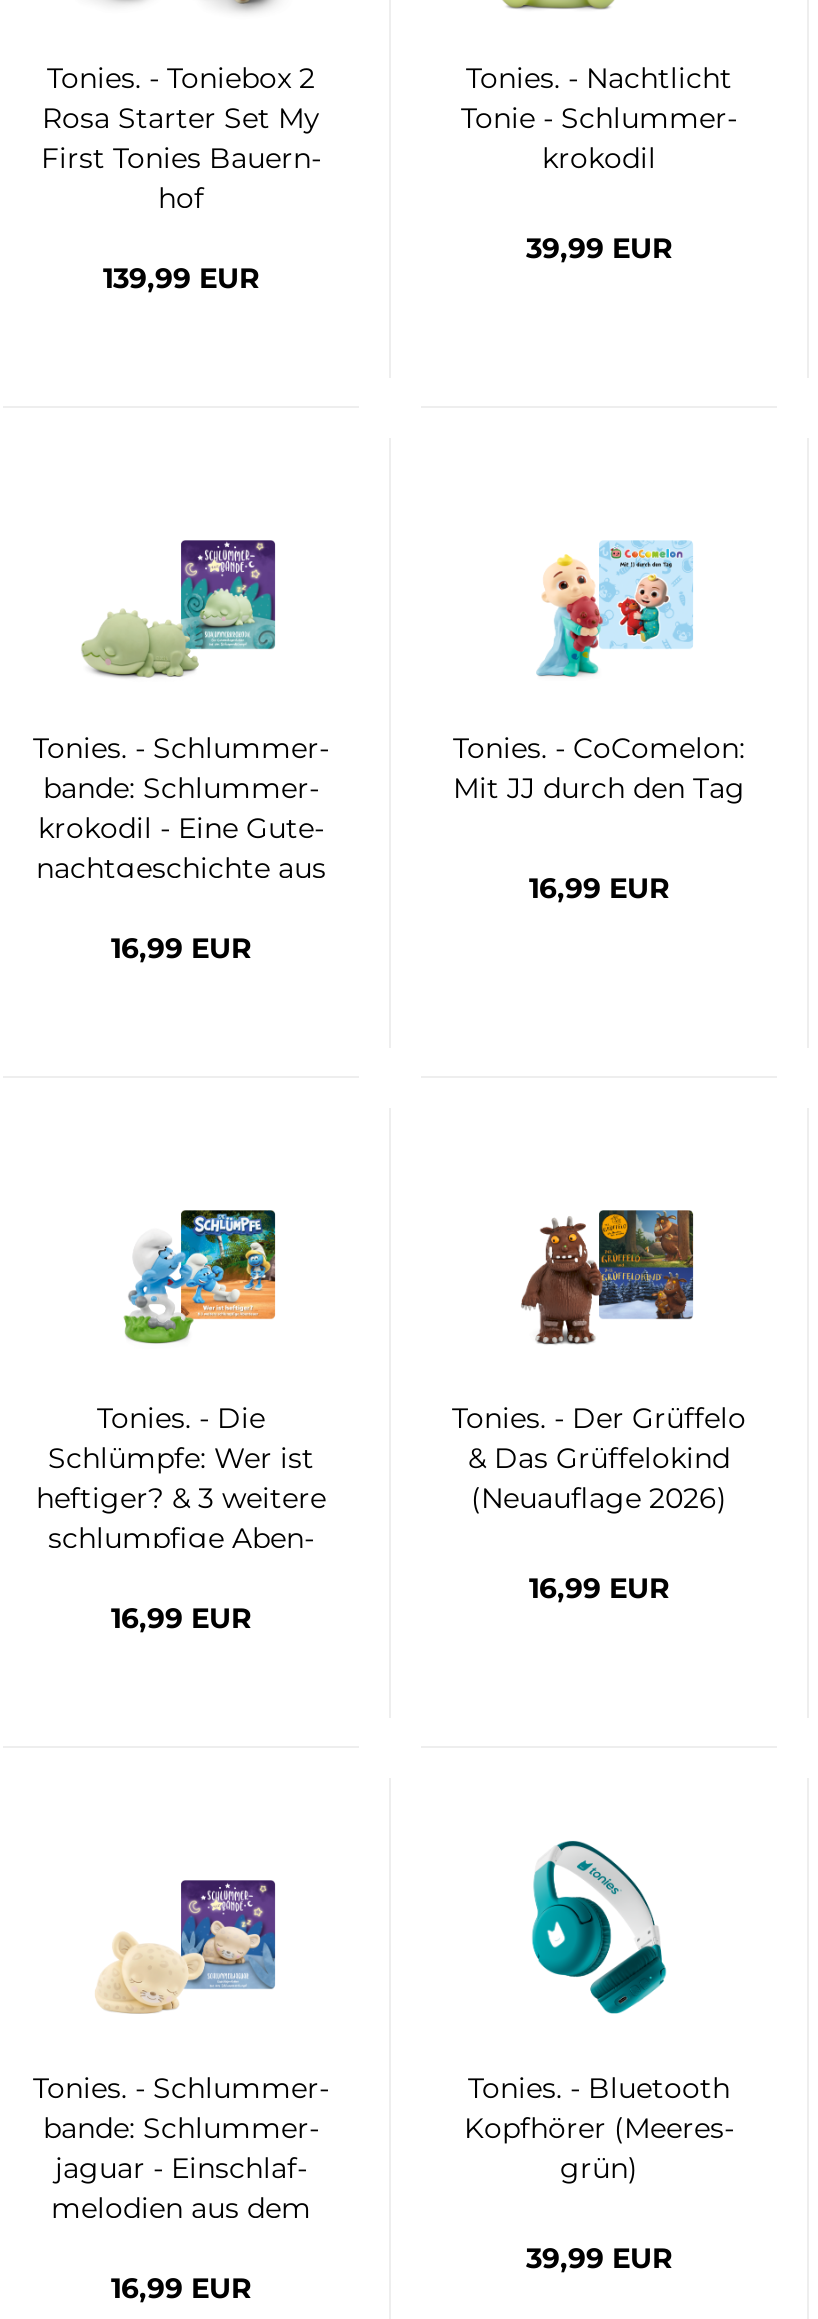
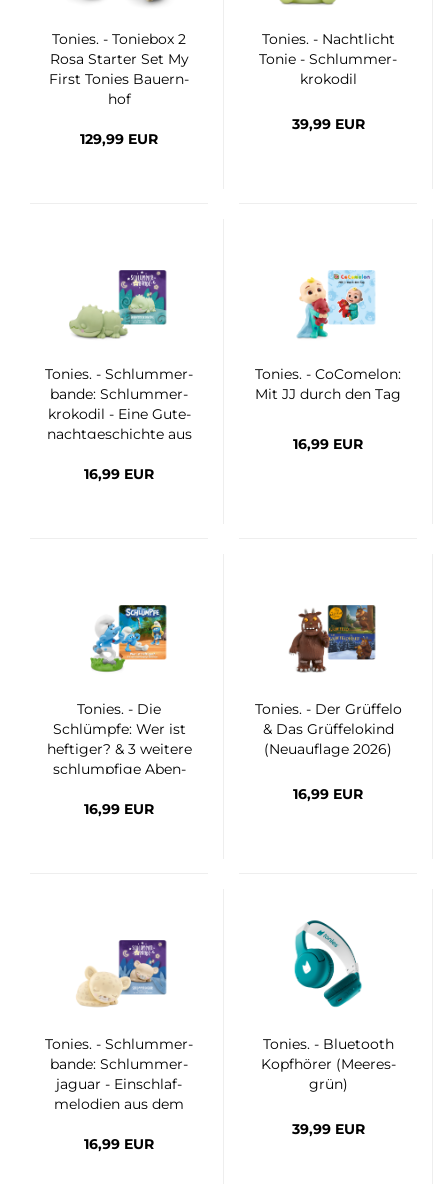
[103,260,259,296] 139,99 EUR -> [80,130,158,148] 129,99 EUR

